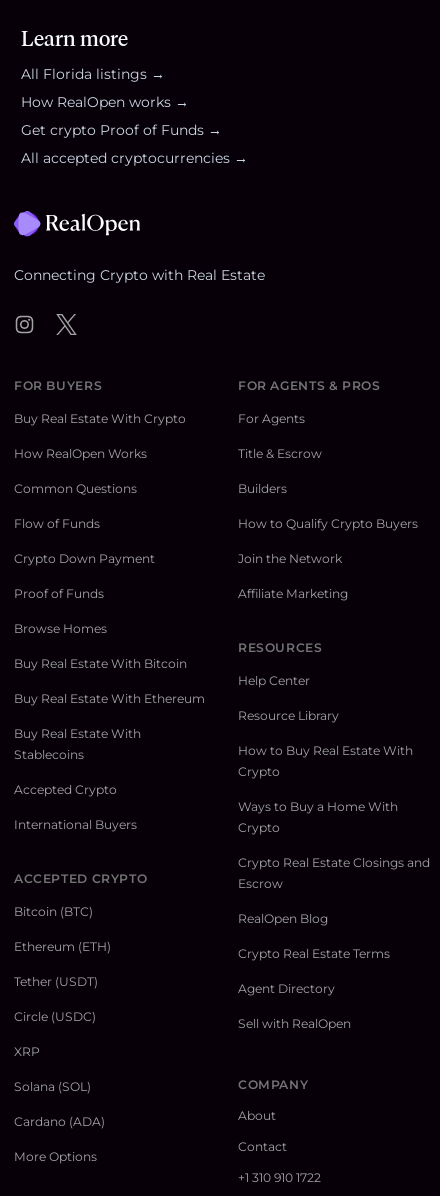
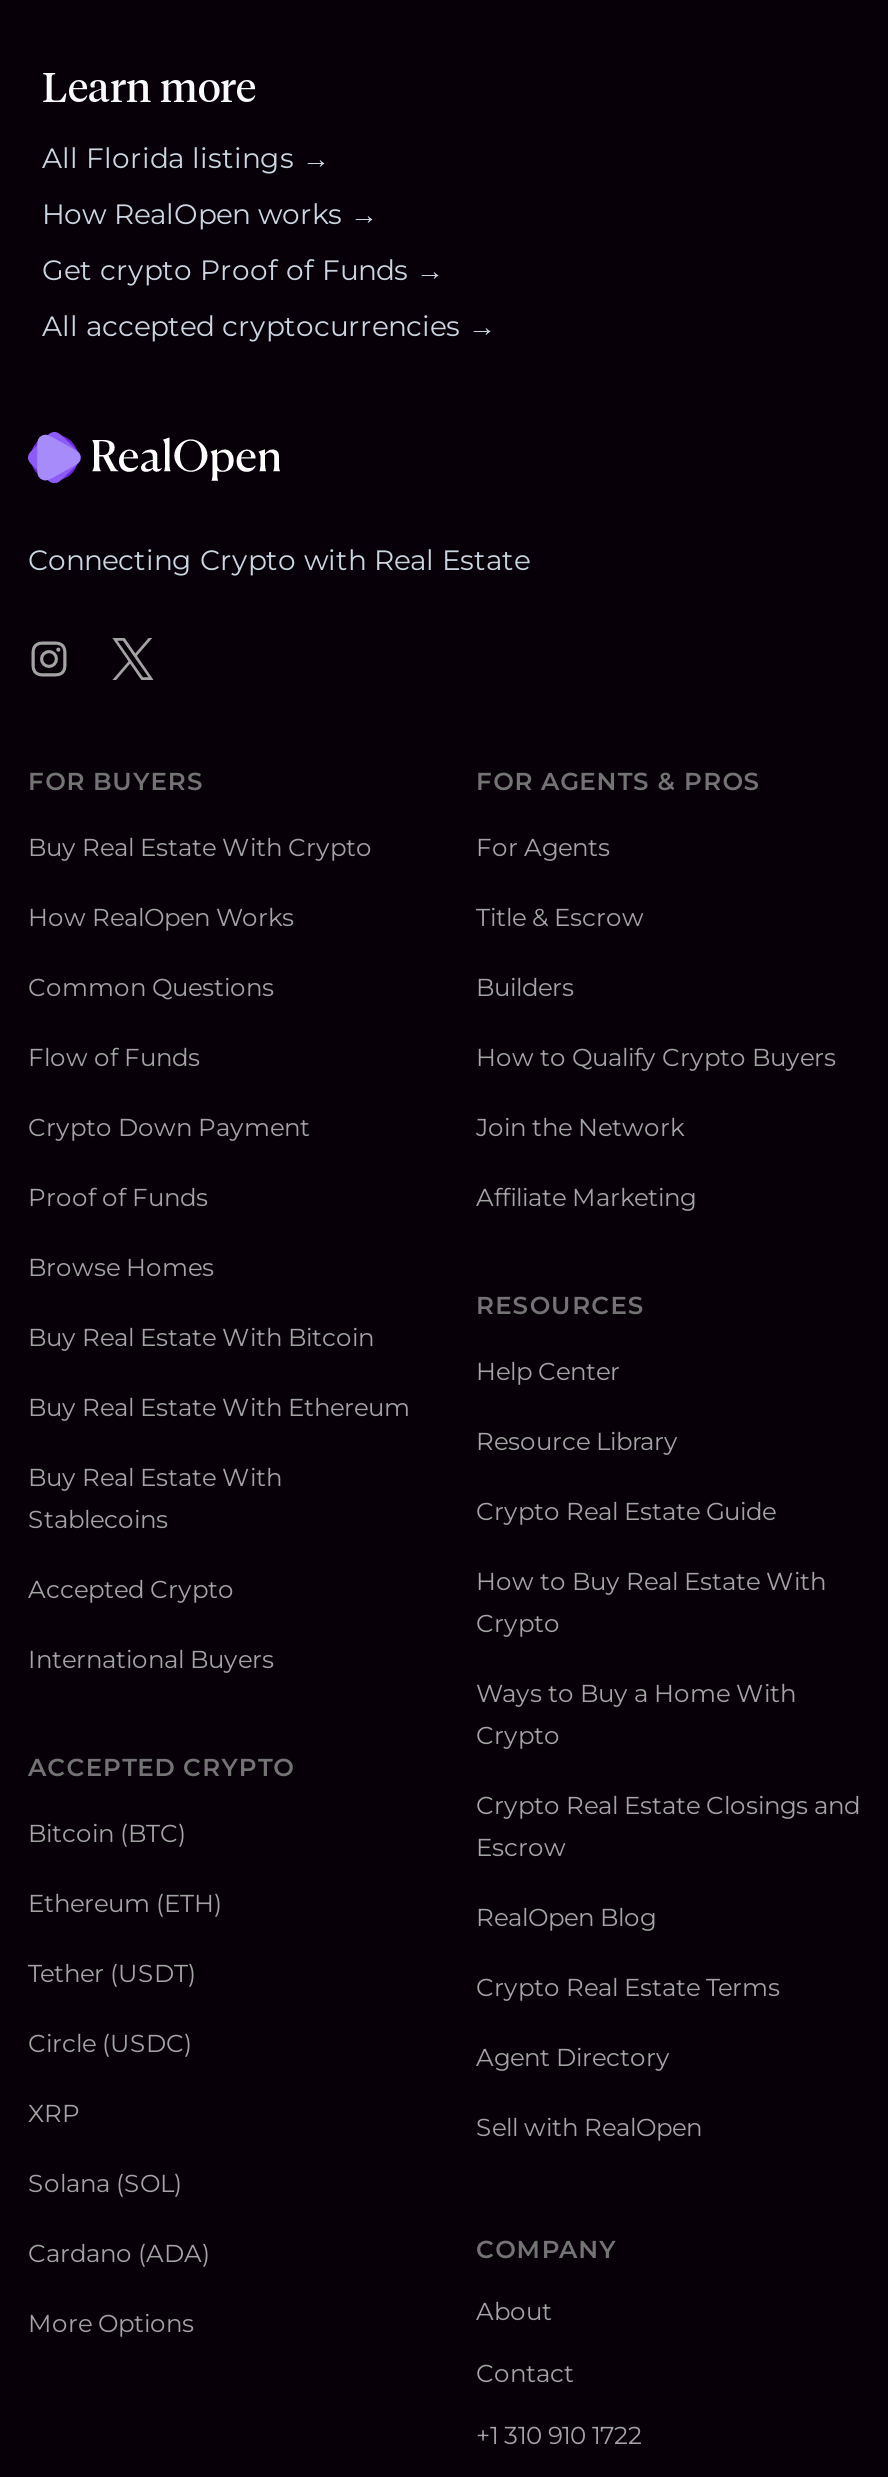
none -> [476,1496,776,1526] Crypto Real Estate Guide

